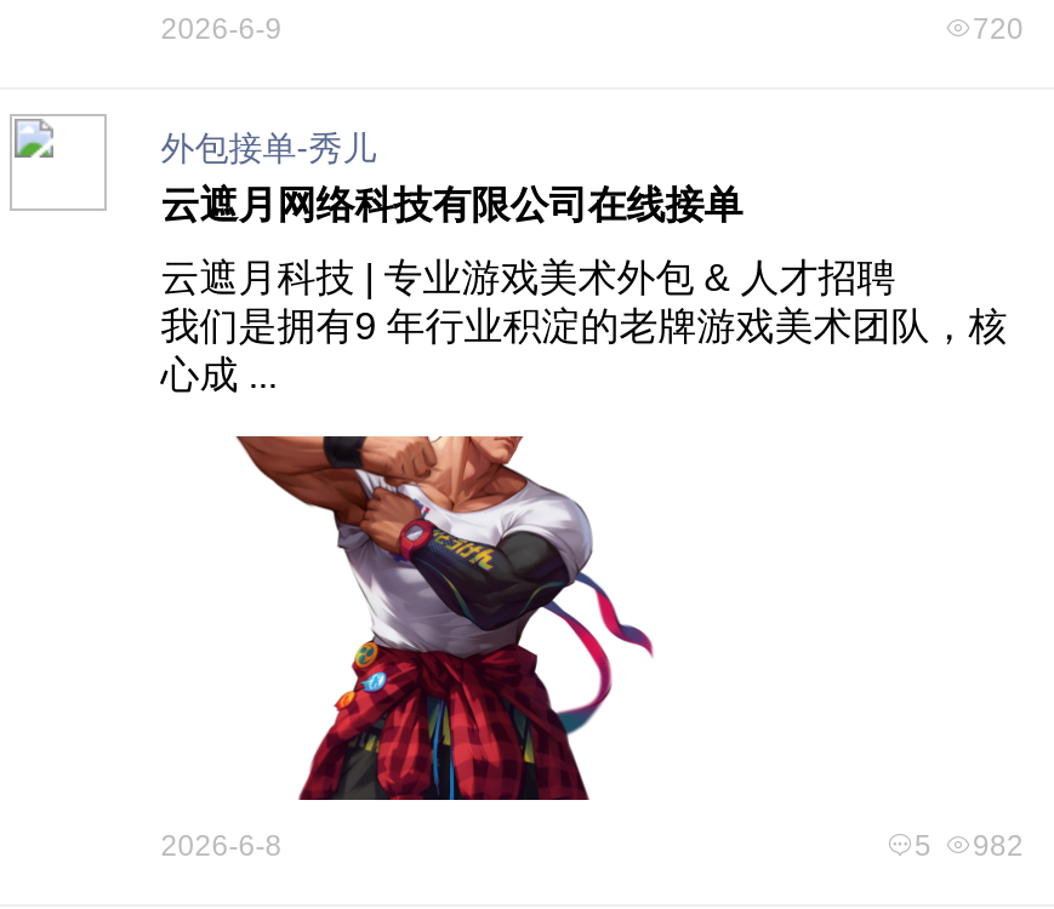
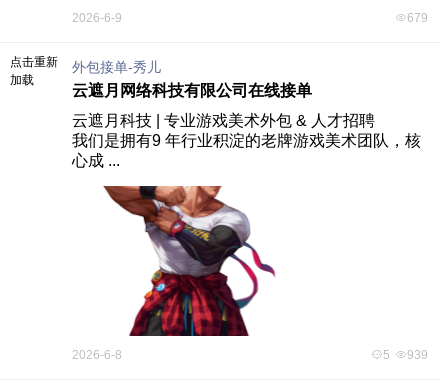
[973,12,1024,46] 720 -> [10,11,428,87] 679 | 点击重新 | 加载
[915,829,1024,863] 5 982 -> [383,348,428,362] 5 939

